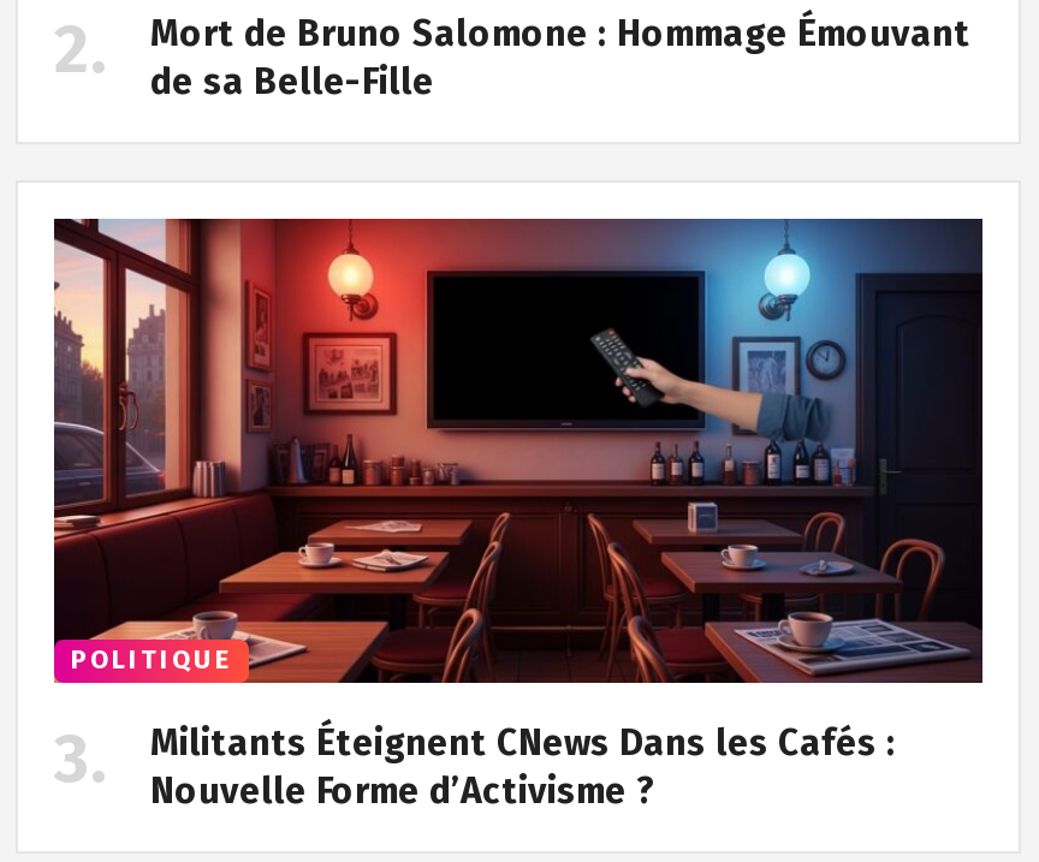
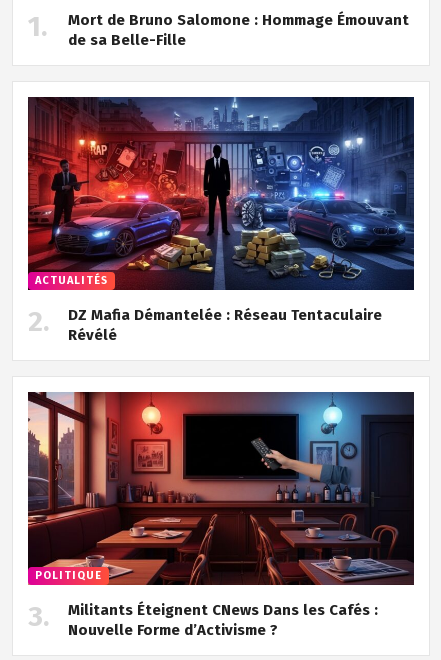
none -> [27,96,415,344] [image] | ACTUALITÉS | DZ Mafia Démantelée : Réseau Tentaculaire | Révélé

